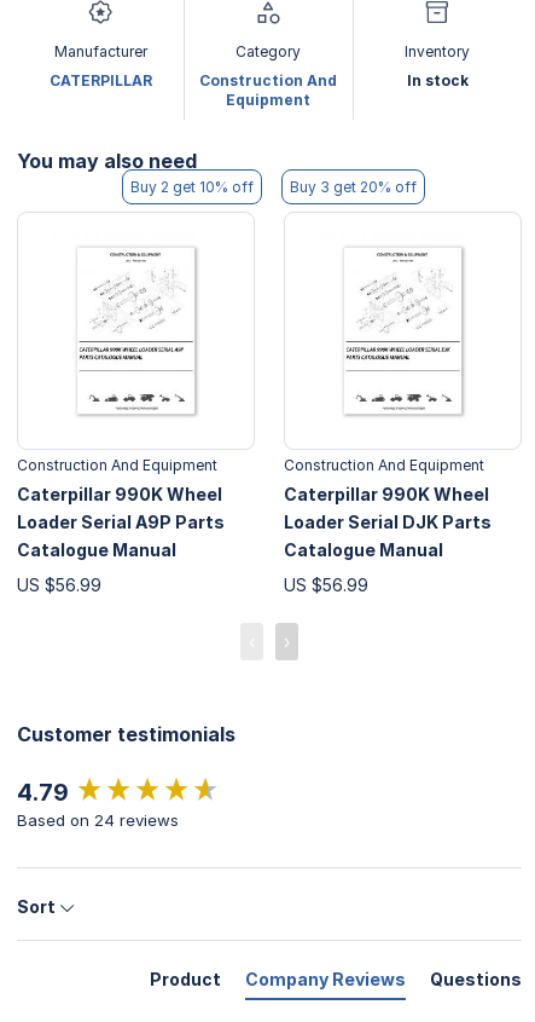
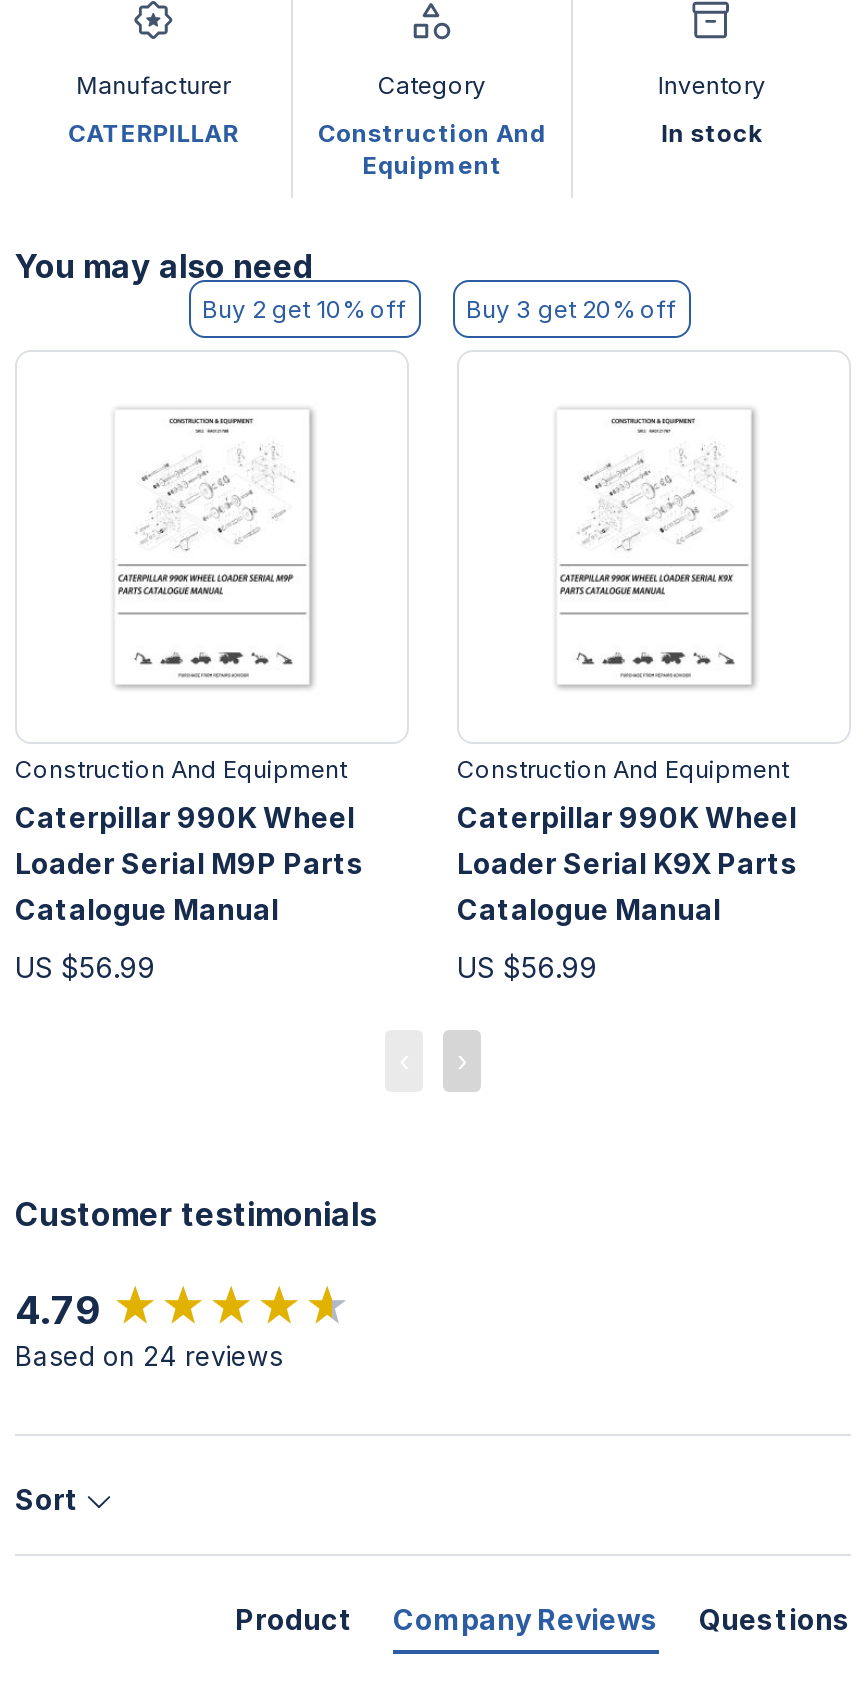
[17,511,225,532] Loader Serial A9P Parts -> [15,845,365,879] Loader Serial M9P Parts
[284,511,492,532] Loader Serial DJK Parts -> [457,845,799,879] Loader Serial K9X Parts

